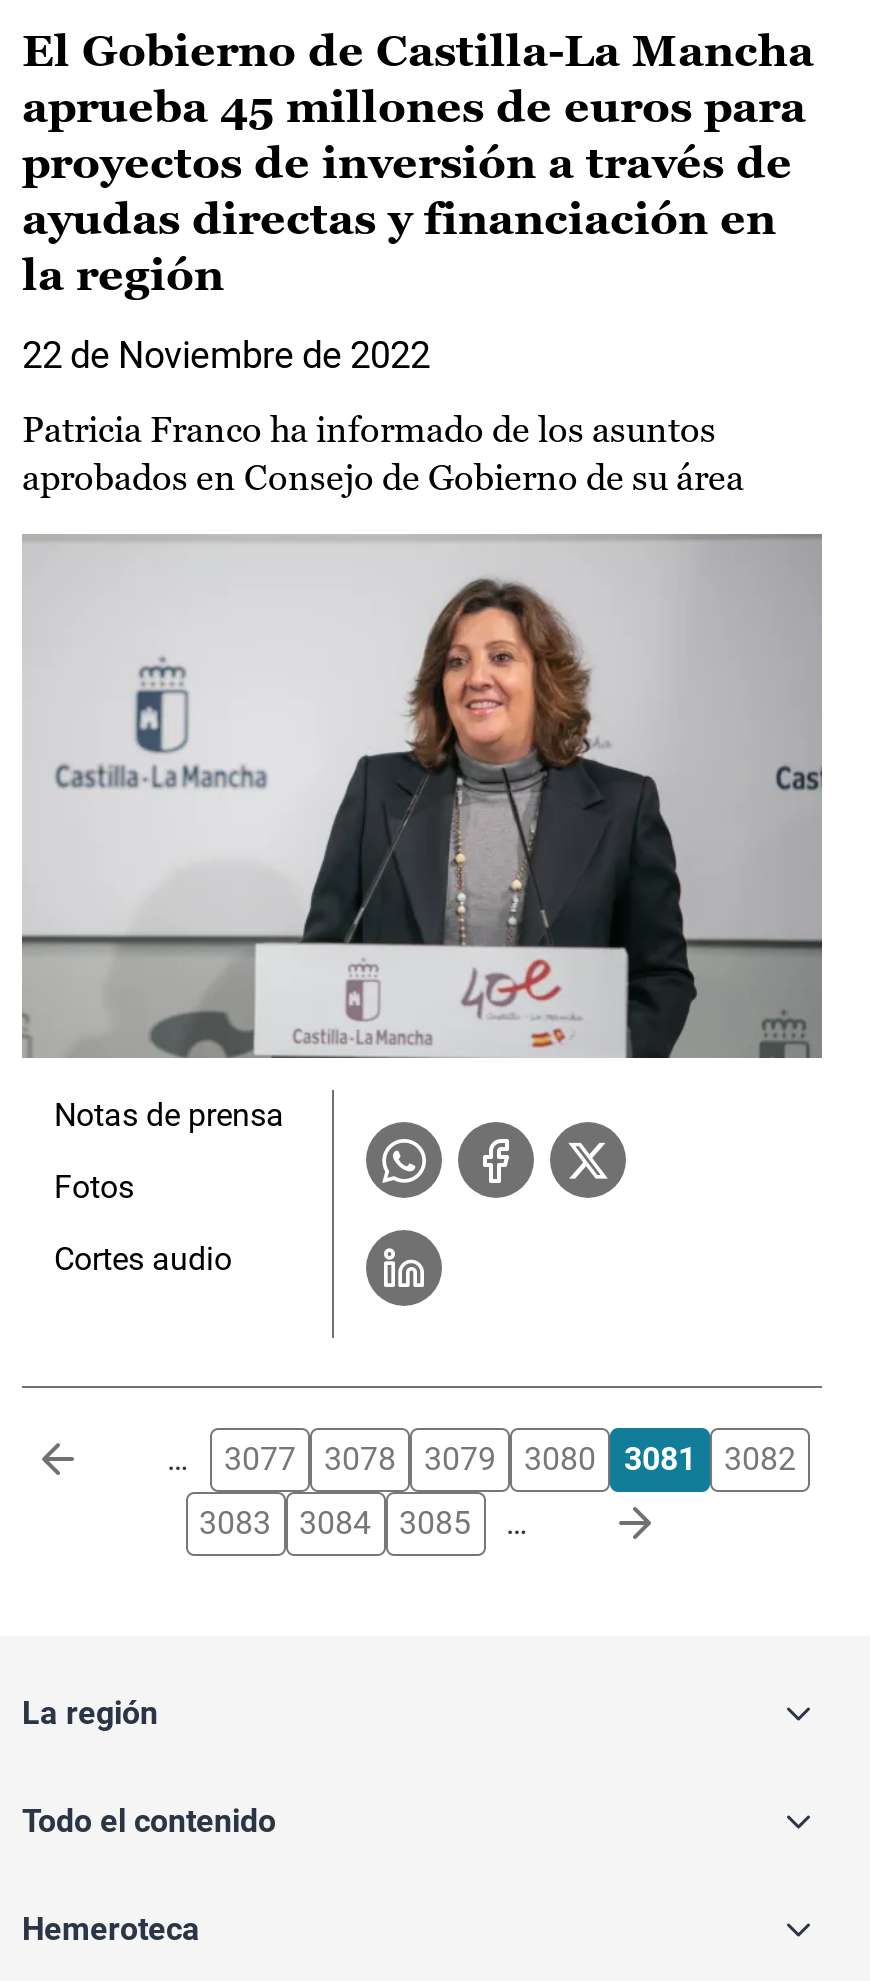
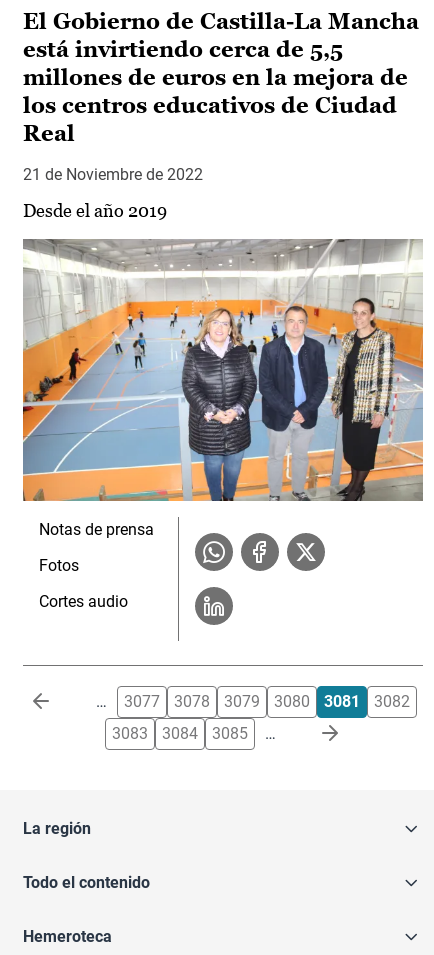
[22,82,806,300] aprueba 45 millones de euros para | proyectos de inversión a través de | ayudas directas y financiación en | la región -> [23,37,408,146] está invirtiendo cerca de 5,5 | millones de euros en la mejora de | los centros educativos de Ciudad | Real
[22,334,430,376] 22 de Noviembre de 2022 -> [23,165,203,184] 21 de Noviembre de 2022
[22,408,744,498] Patricia Franco ha informado de los asuntos | aprobados en Consejo de Gobierno de su área -> [23,200,167,221] Desde el año 2019
[20,536,824,1060] [image] -> [22,239,424,502] [image]

